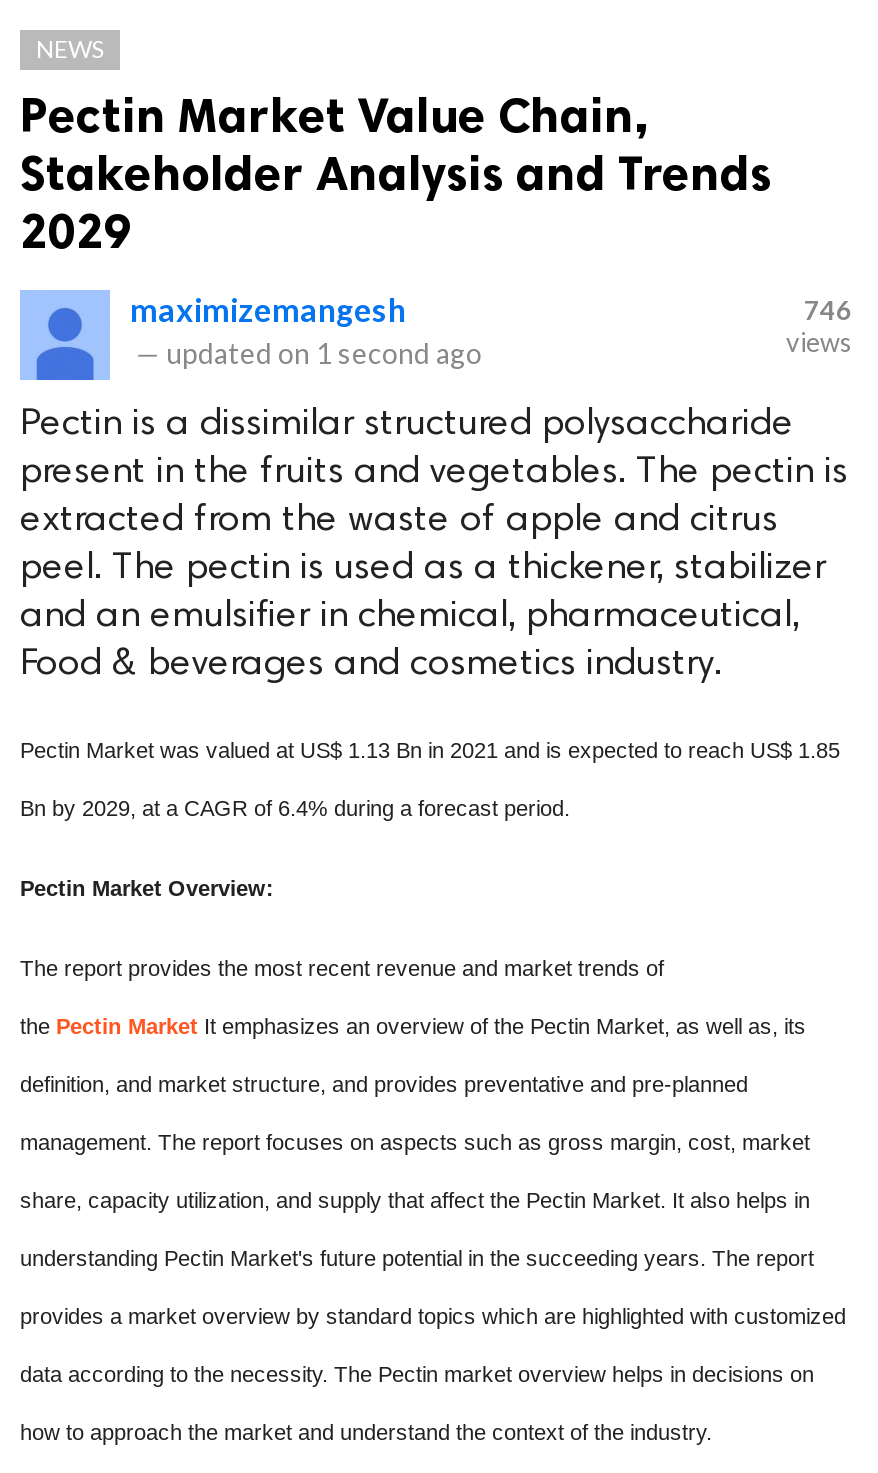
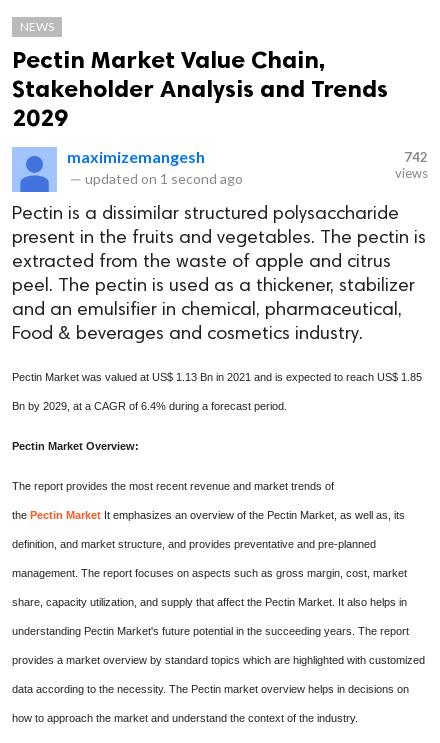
[804,294,852,326] 746 -> [404,149,428,165] 742

